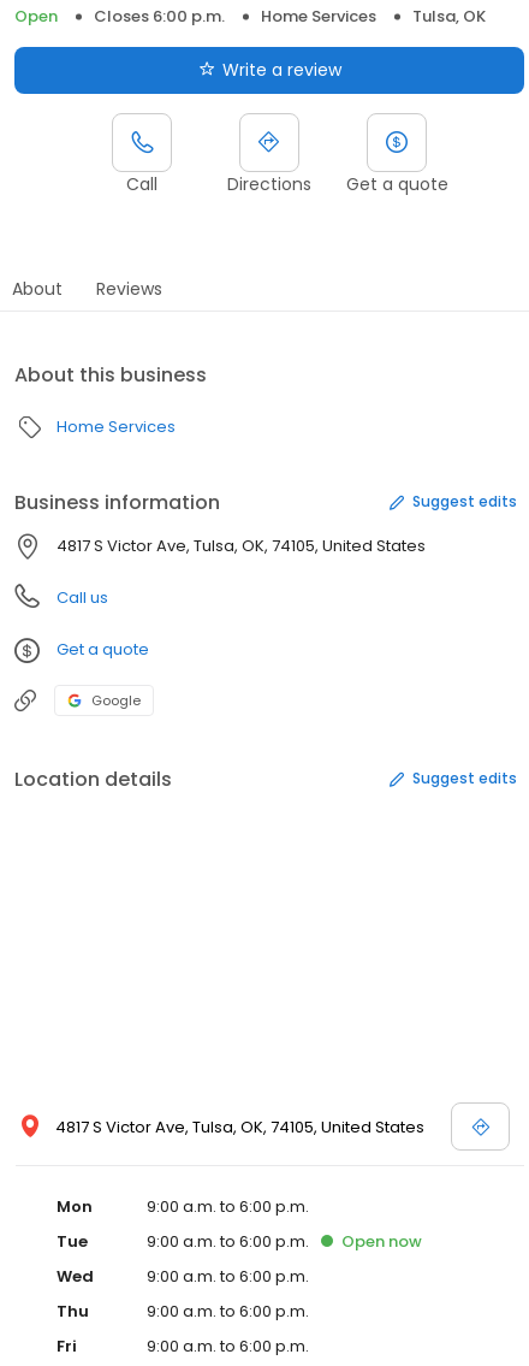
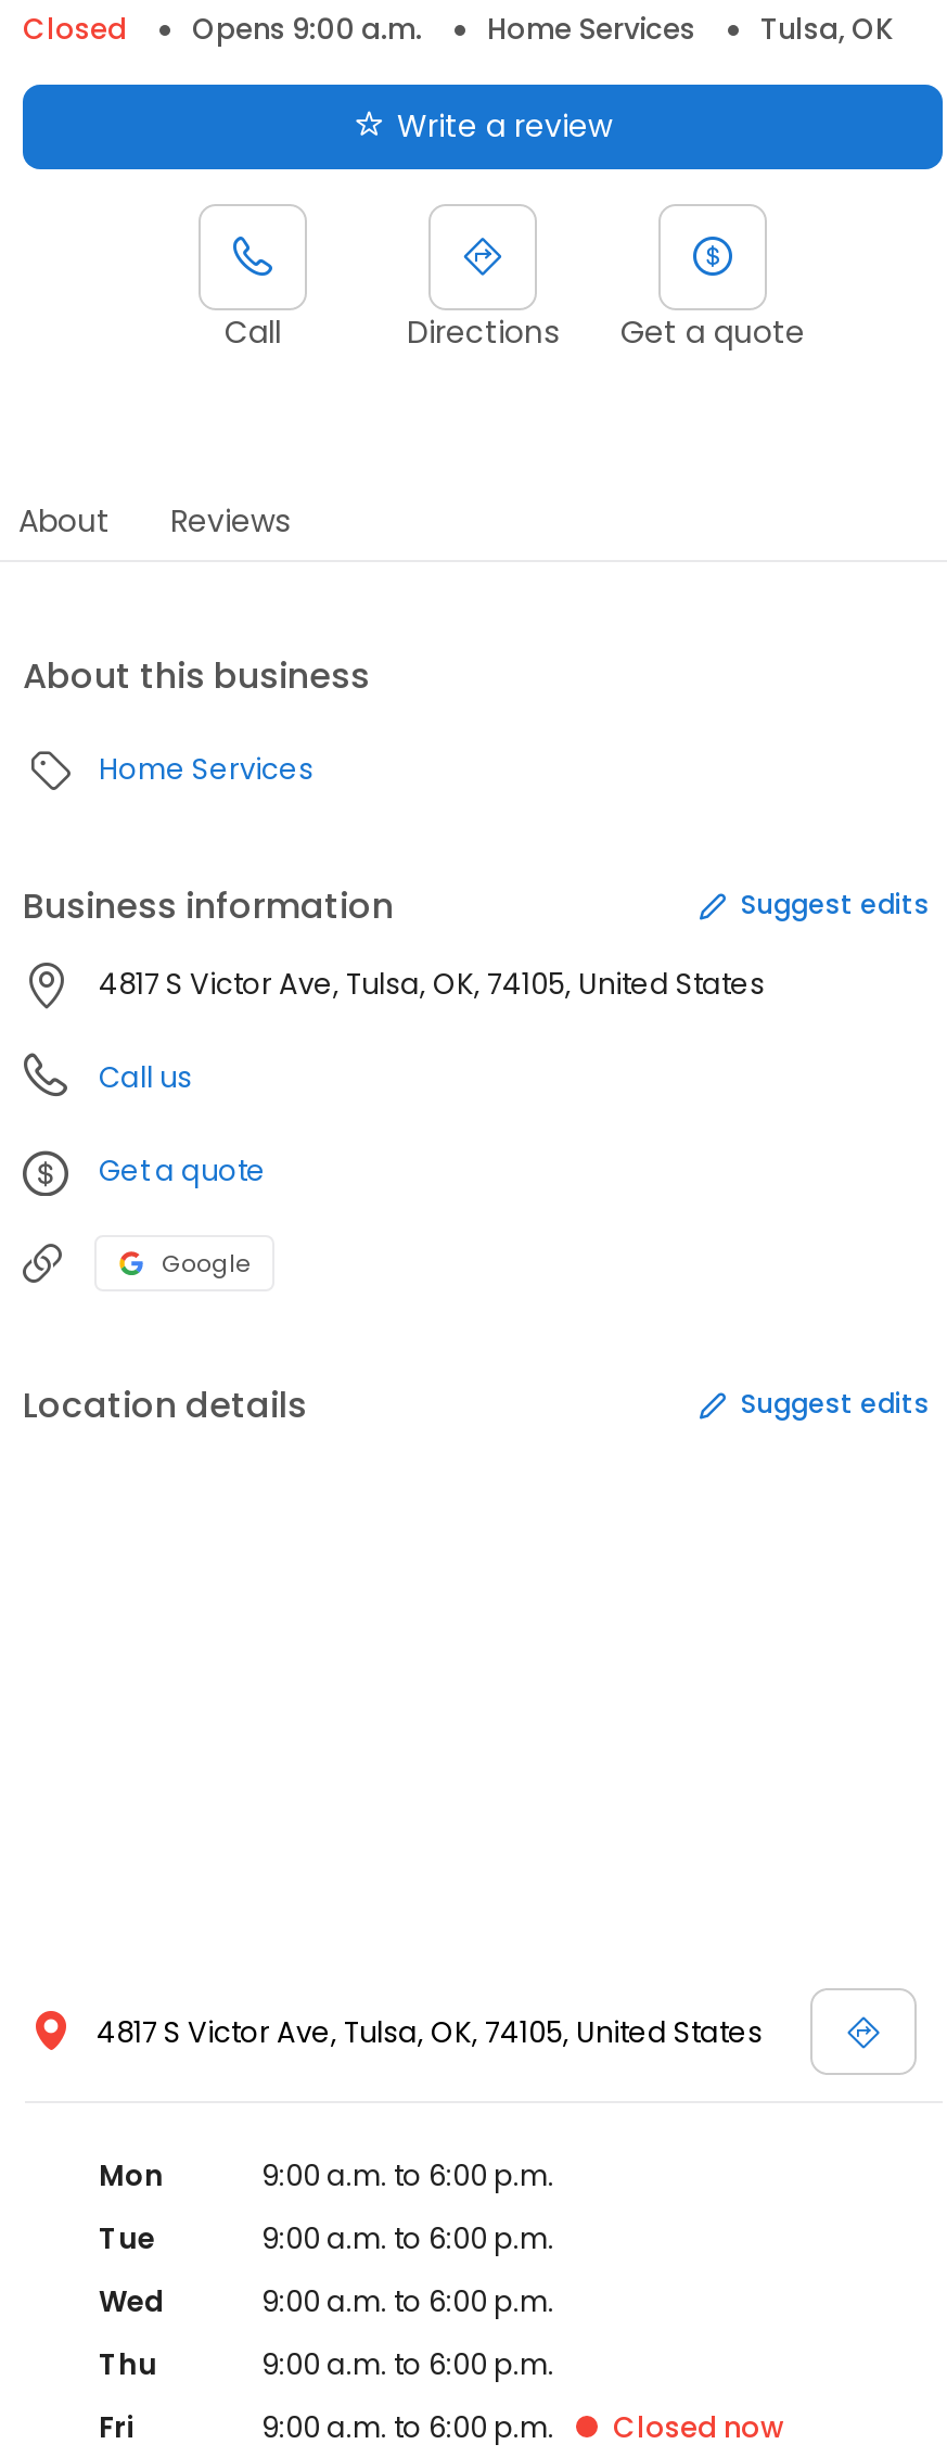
[14,5,225,28] Open | Closes 6:00 p.m. -> [23,8,422,50] Closed | Opens 9:00 a.m.
[341,1230,422,1253] Open now -> none
none -> [613,2407,784,2448] Closed now

